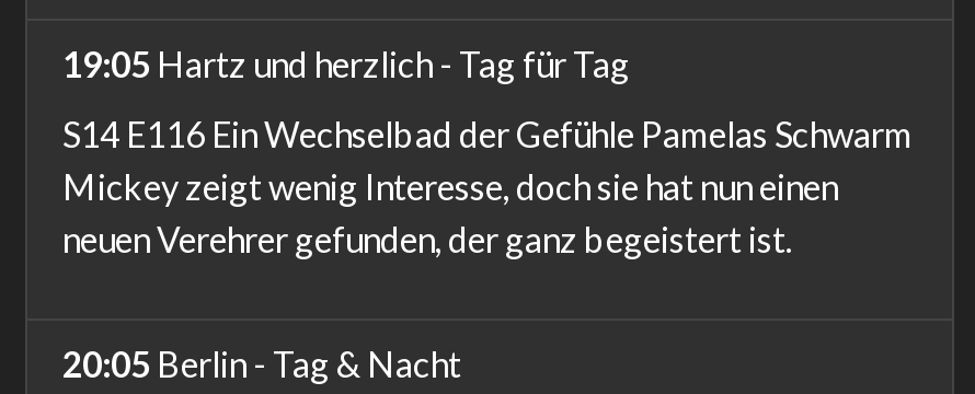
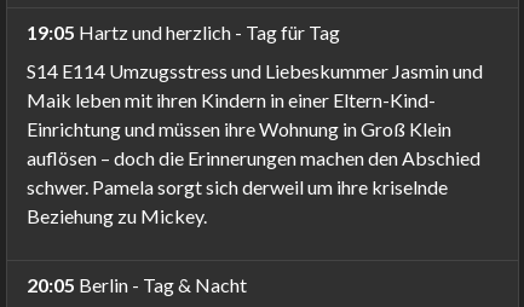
[62,113,913,259] S14 E116 Ein Wechselbad der Gefühle Pamelas Schwarm | Mickey zeigt wenig Interesse, doch sie hat nun einen | neuen Verehrer gefunden, der ganz begeistert ist. -> [27,59,483,227] S14 E114 Umzugsstress und Liebeskummer Jasmin und | Maik leben mit ihren Kindern in einer Eltern-Kind- | Einrichtung und müssen ihre Wohnung in Groß Klein | auflösen – doch die Erinnerungen machen den Abschied | schwer. Pamela sorgt sich derweil um ihre kriselnde | Beziehung zu Mickey.

